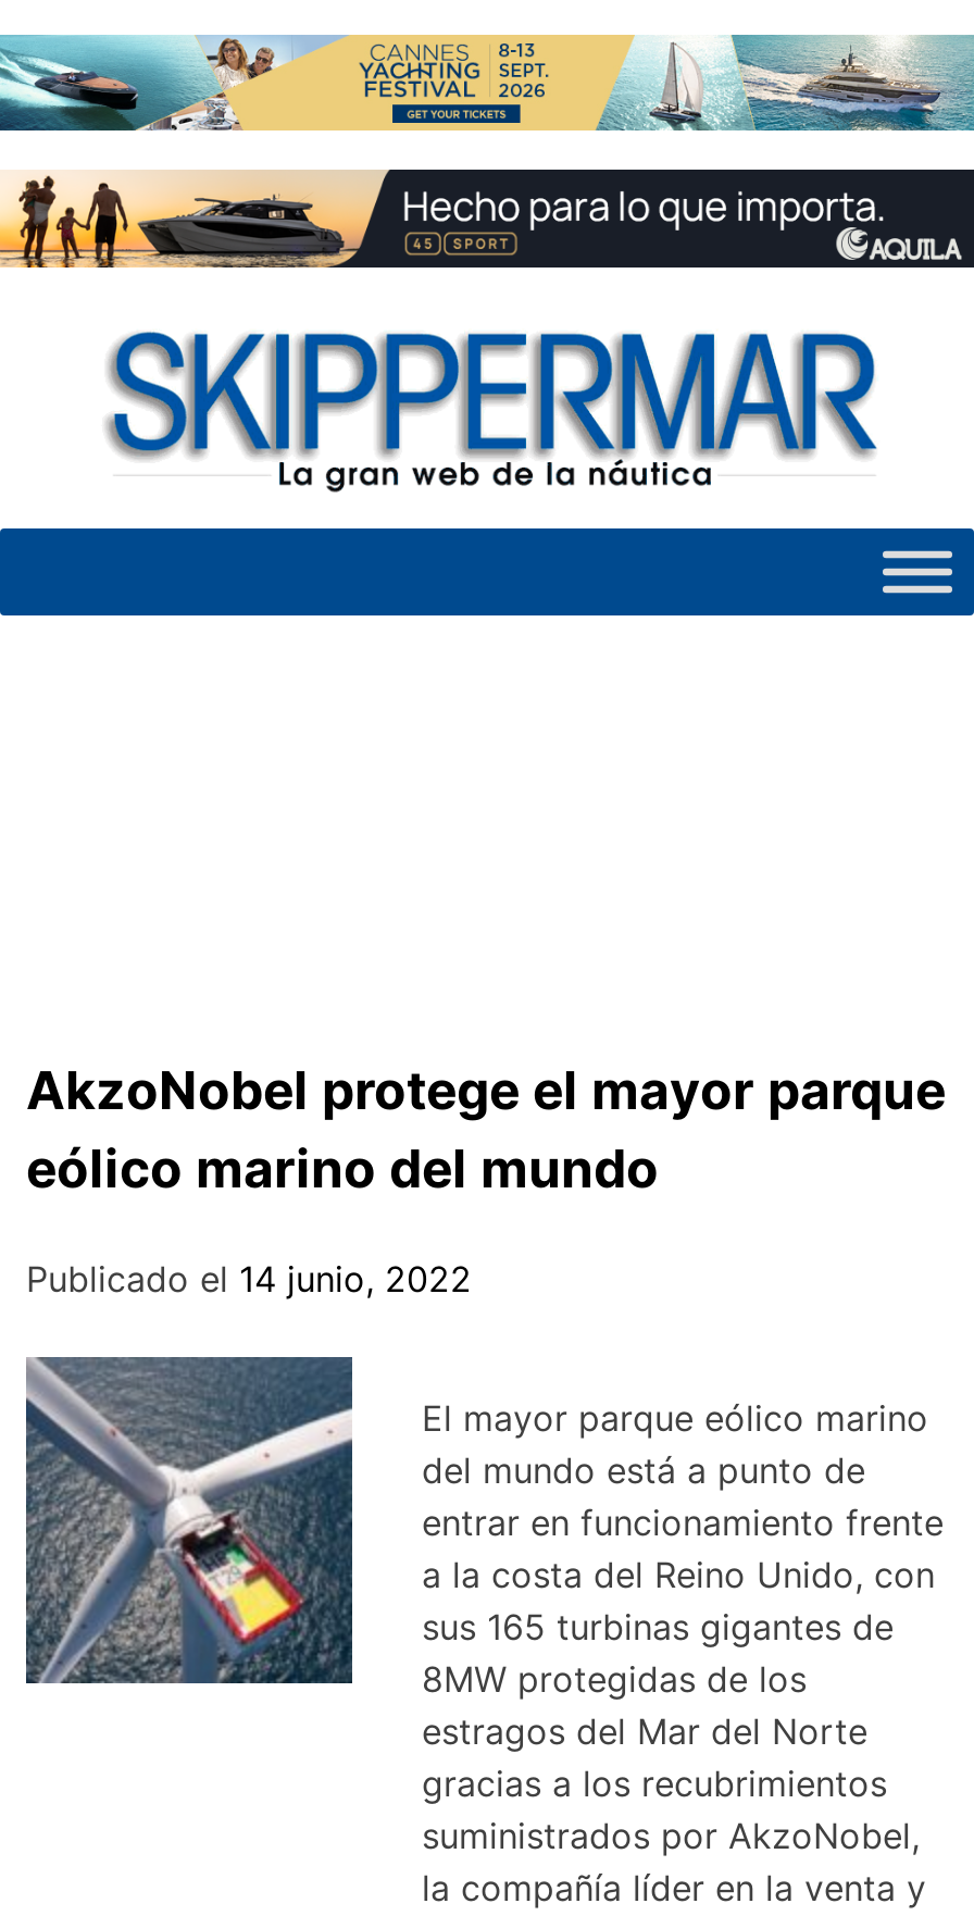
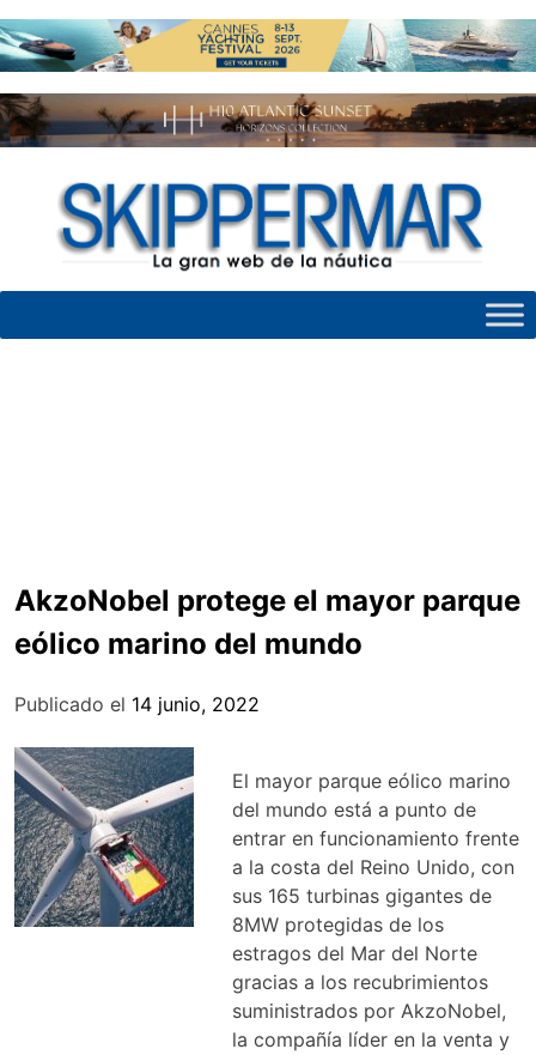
[7,167,967,270] [image] -> [4,92,532,148] [image]

